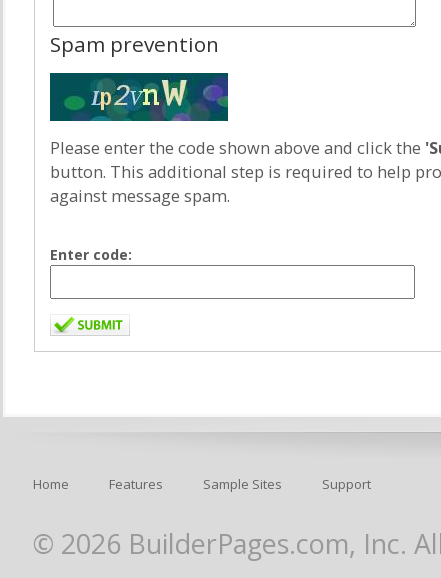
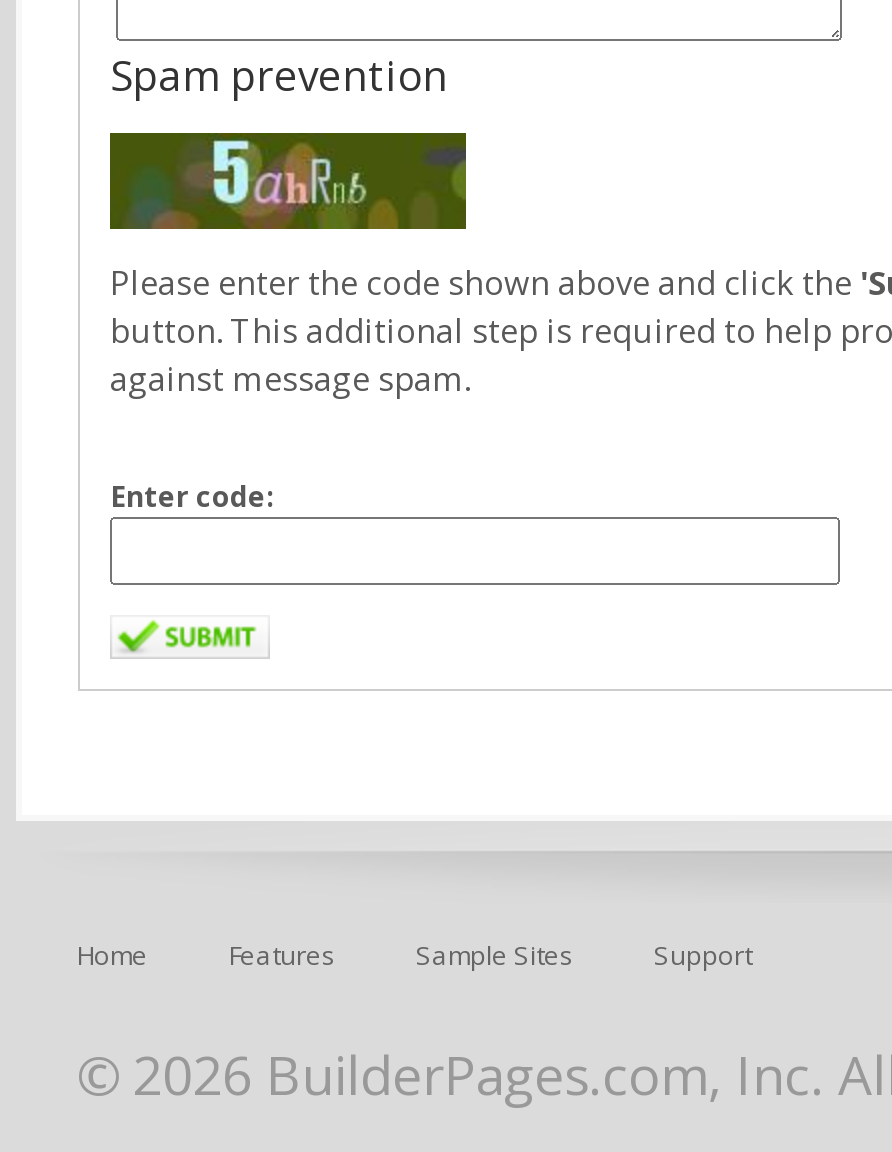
[50,73,229,122] [image] -> [110,133,468,231] [image]

